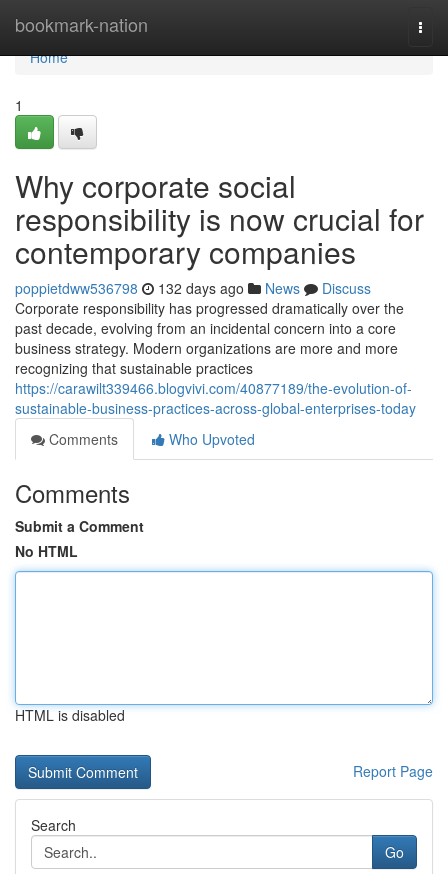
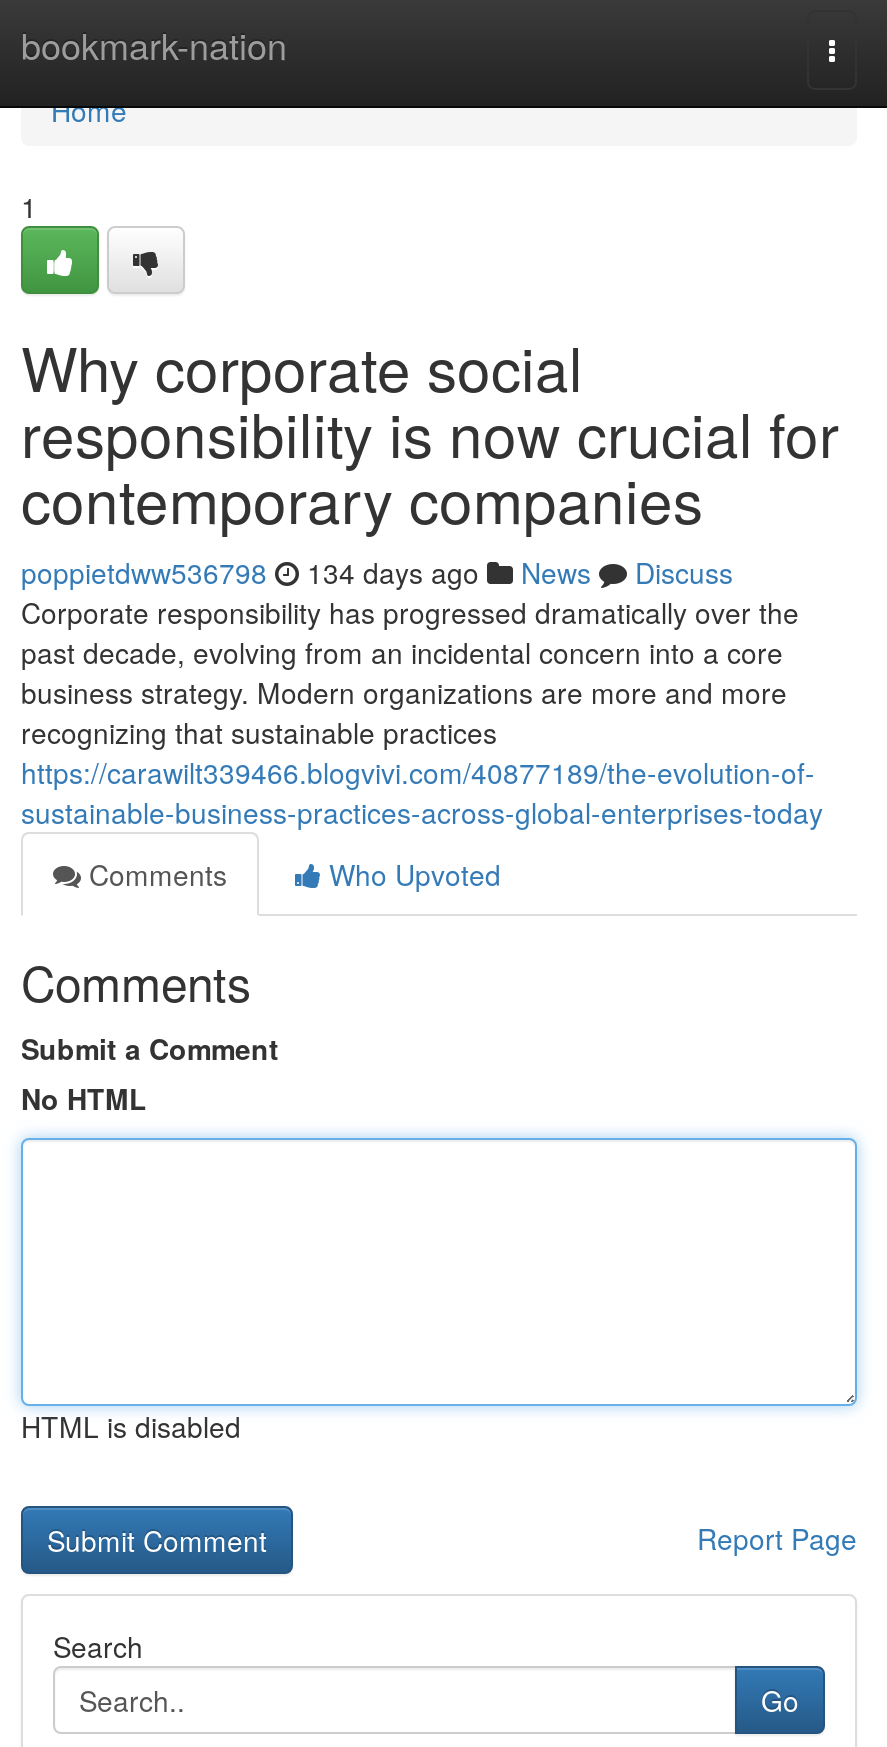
[15,278,371,298] poppietdww536798 132 days ago News Discuss -> [21,552,733,592] poppietdww536798 134 days ago News Discuss

